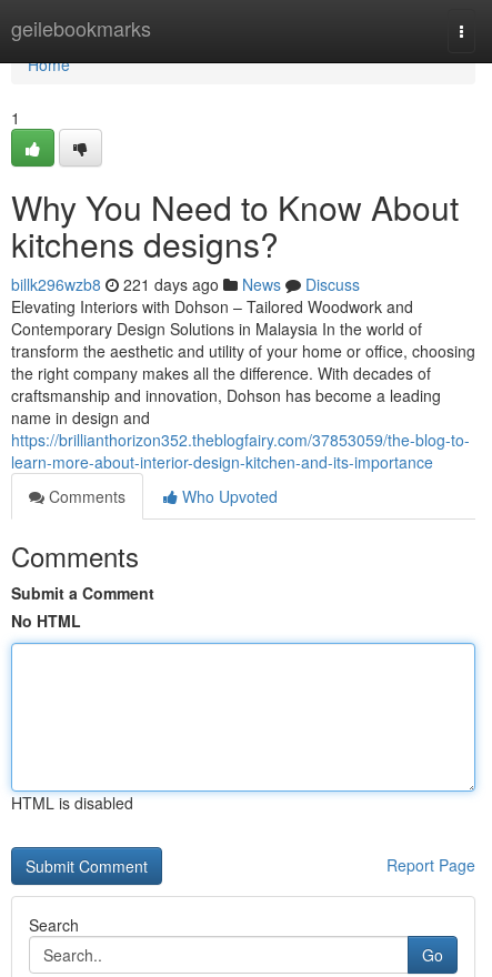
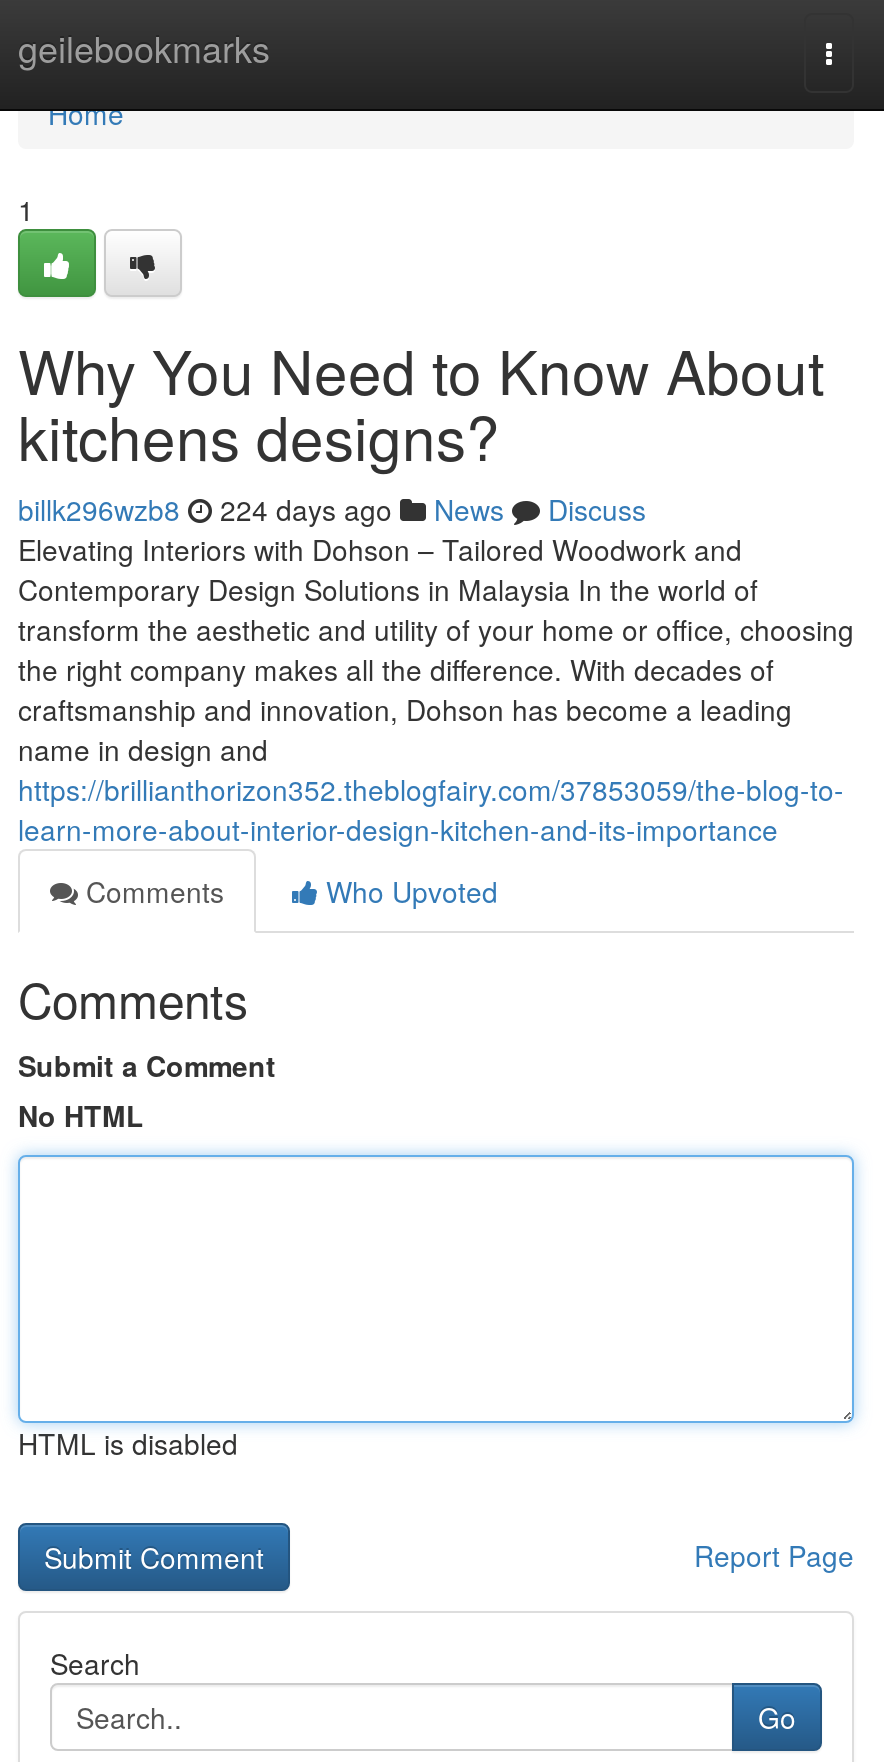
[11,273,360,295] billk296wzb8 221 days ago News Discuss -> [18,489,646,529] billk296wzb8 224 days ago News Discuss

